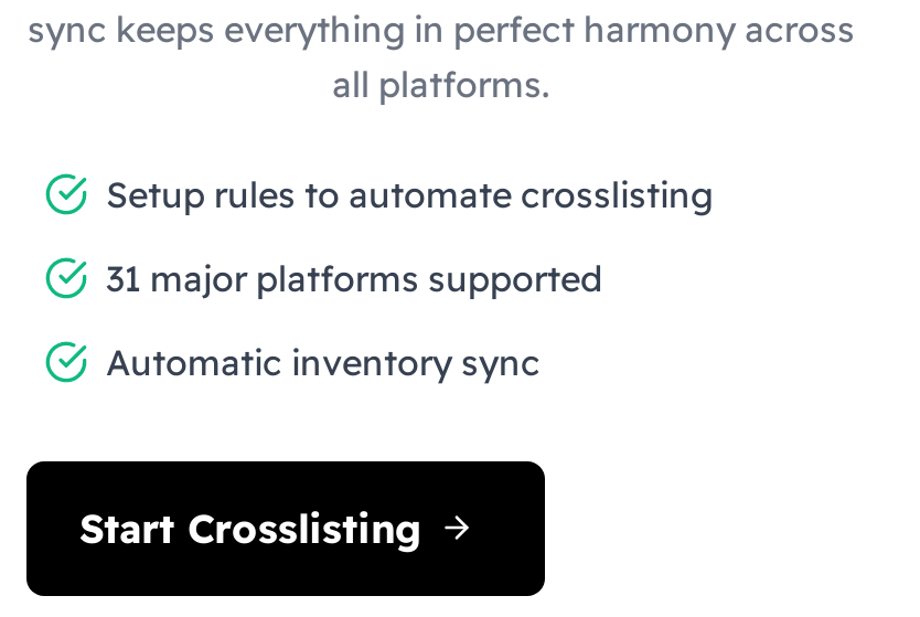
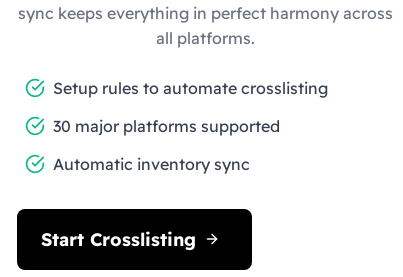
[106,255,602,299] 31 major platforms supported -> [53,115,280,135] 30 major platforms supported

